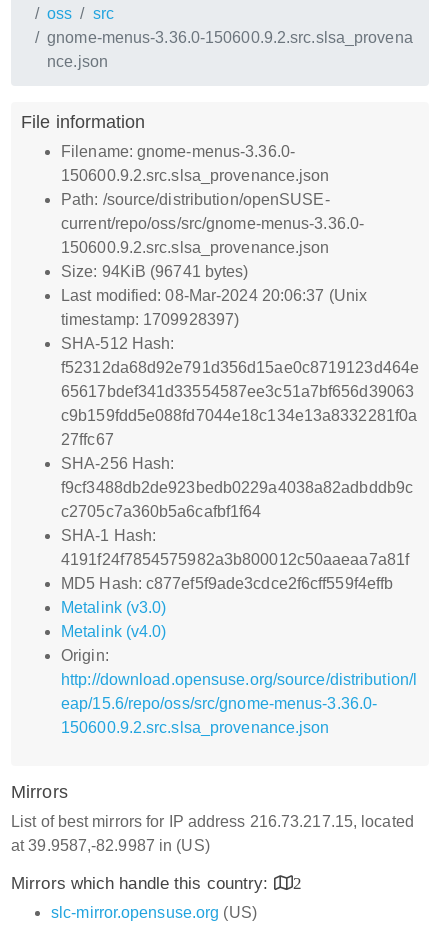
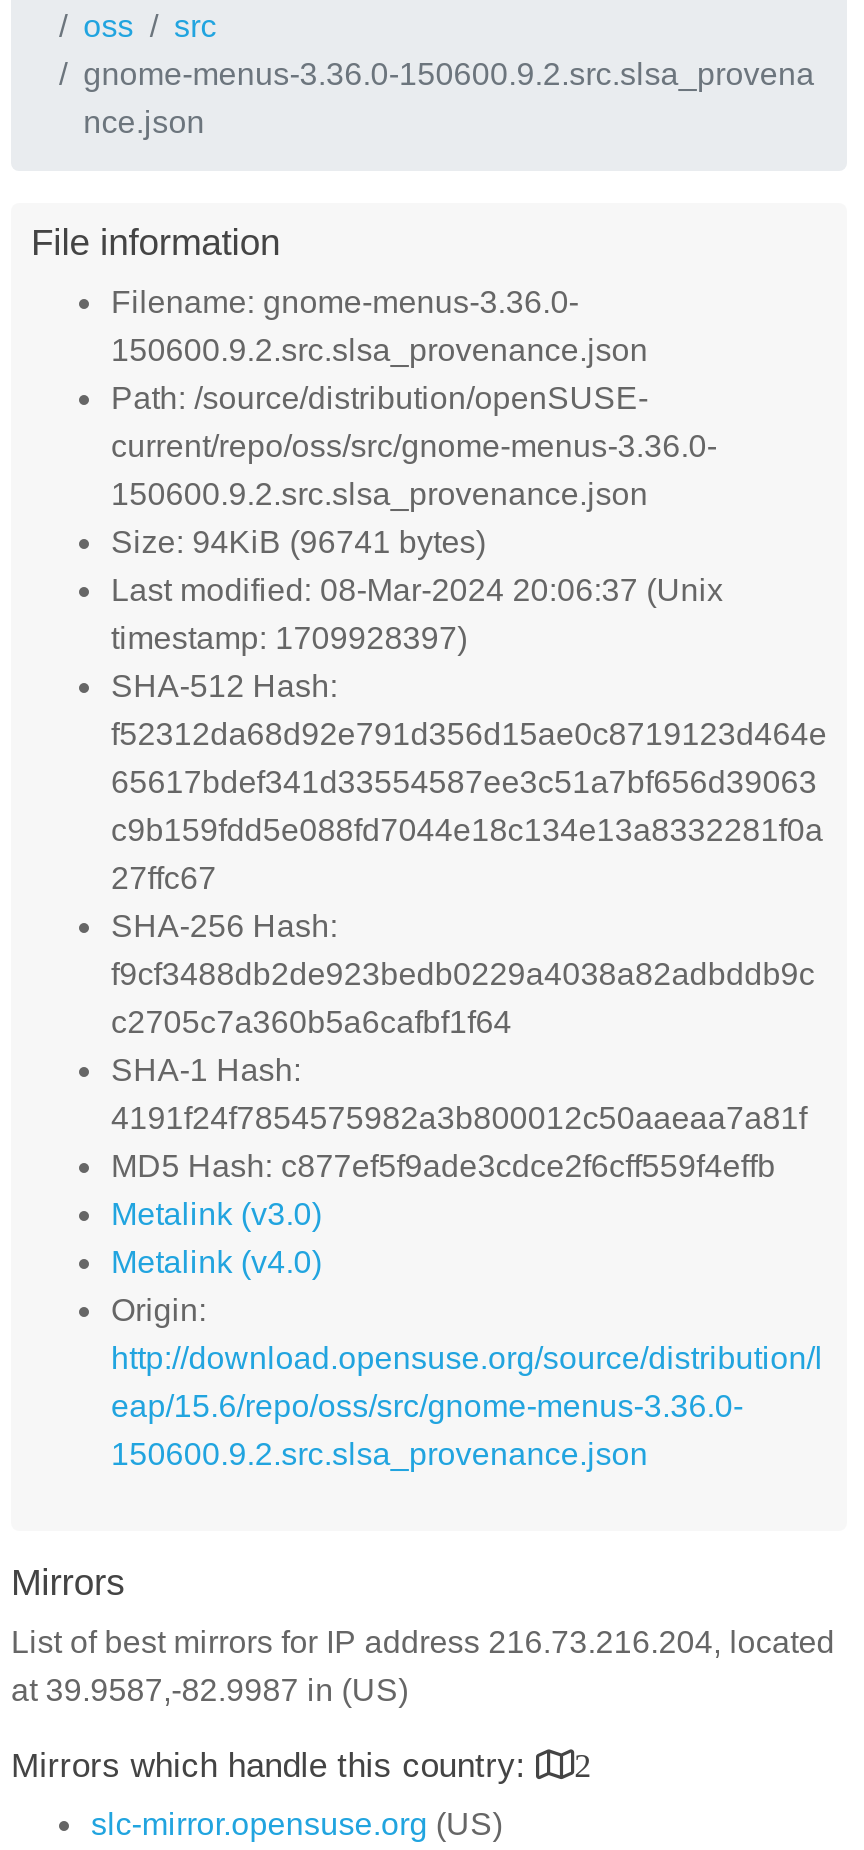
[11,813,414,830] List of best mirrors for IP address 216.73.217.15, located -> [11,1625,835,1659] List of best mirrors for IP address 216.73.216.204, located

